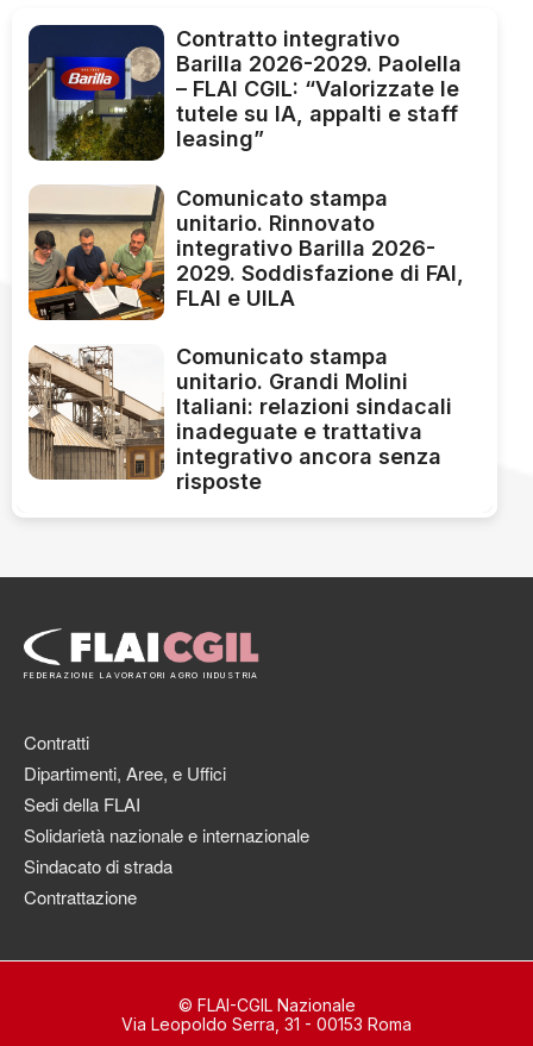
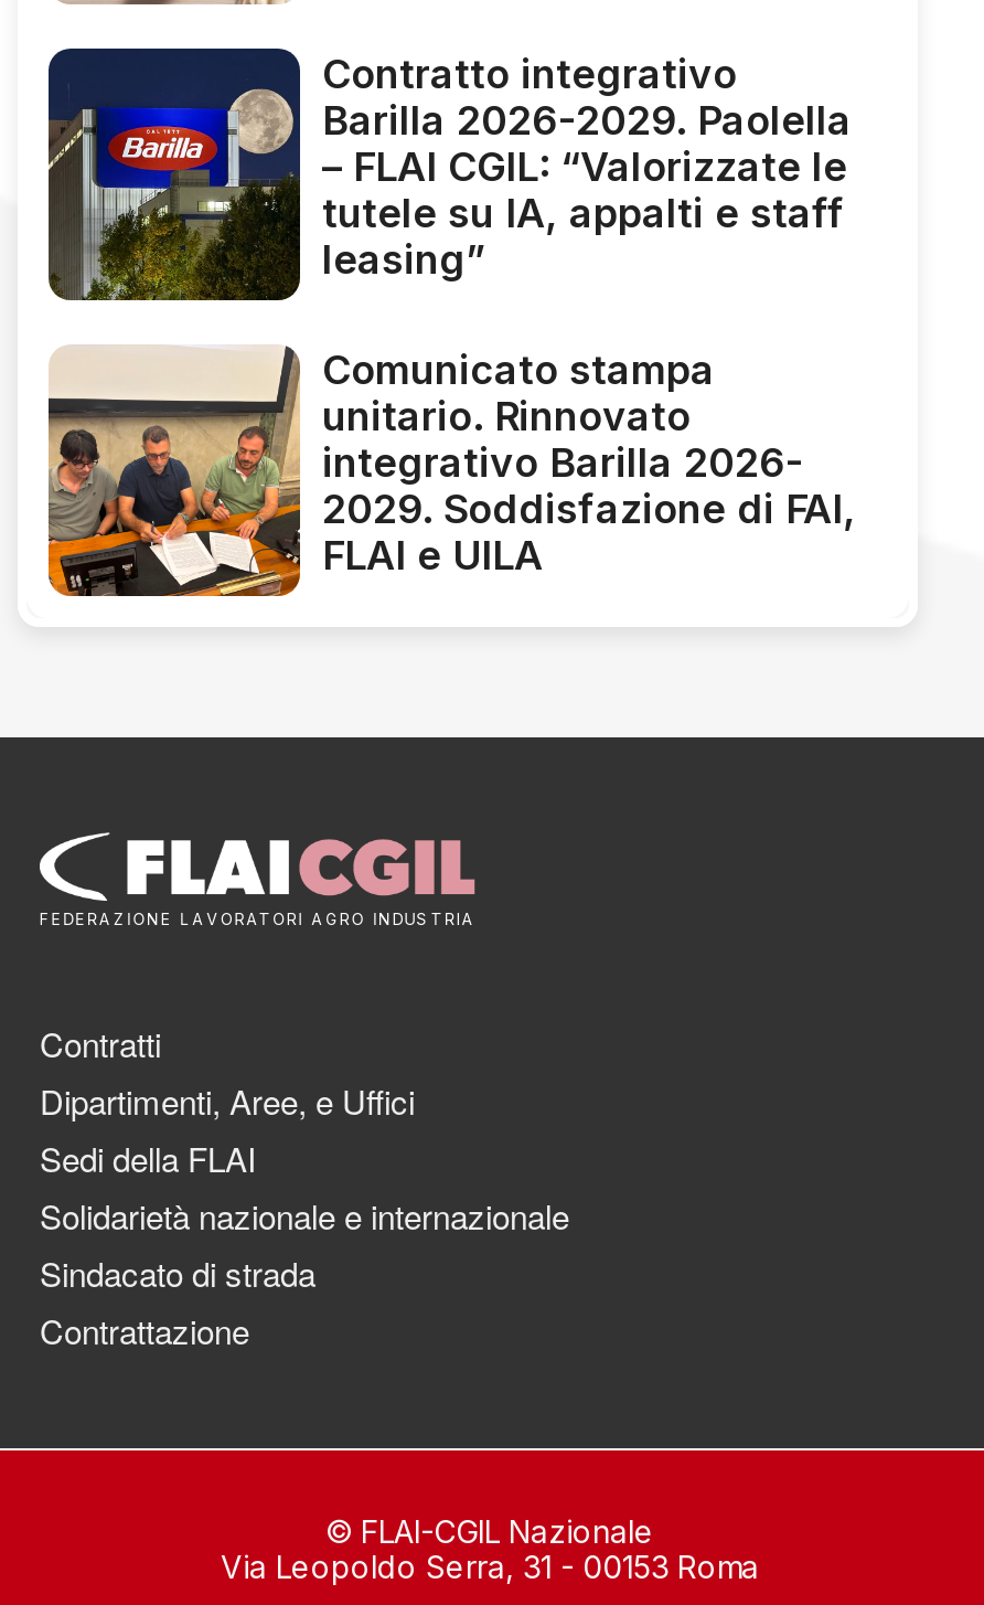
[27,344,452,501] [image] | Comunicato stampa | unitario. Grandi Molini | Italiani: relazioni sindacali | inadeguate e trattativa | integrativo ancora senza | risposte -> none

